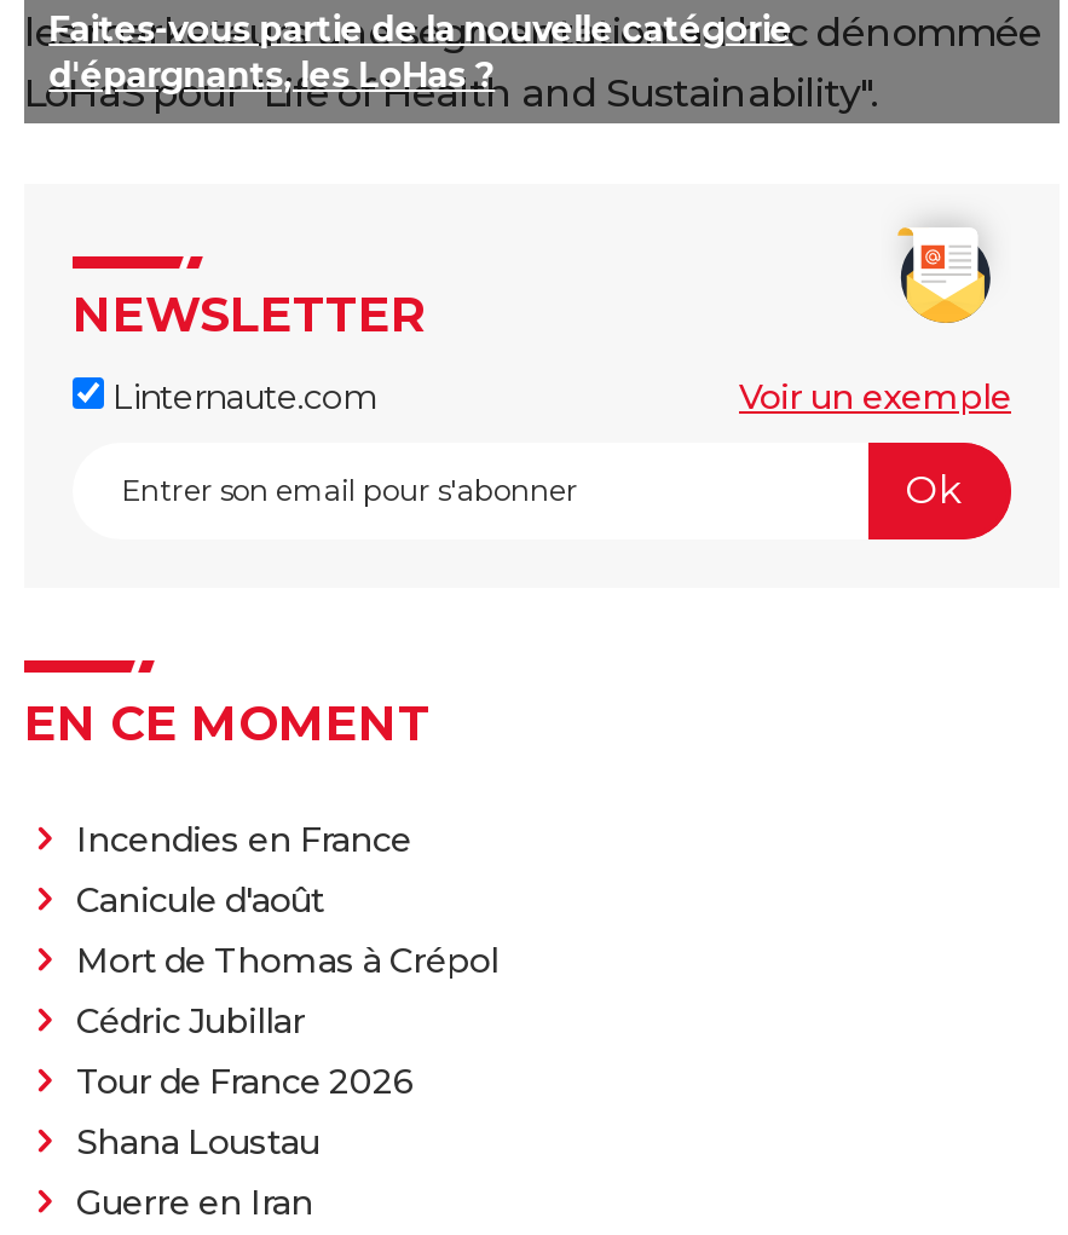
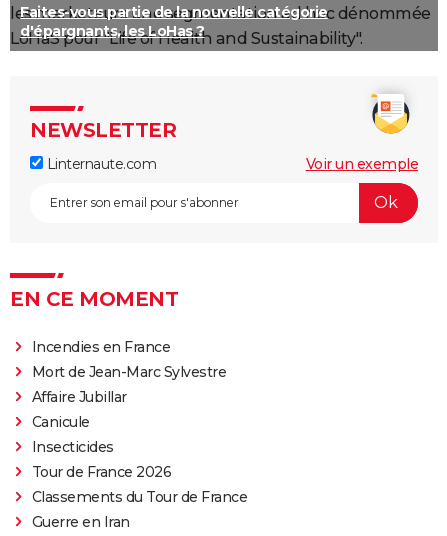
[76,878,498,1042] Canicule d'août | Mort de Thomas à Crépol | Cédric Jubillar -> [31,363,226,456] Mort de Jean-Marc Sylvestre | Affaire Jubillar | Canicule | Insecticides
[76,1120,319,1163] Shana Loustau -> [31,488,247,506] Classements du Tour de France

